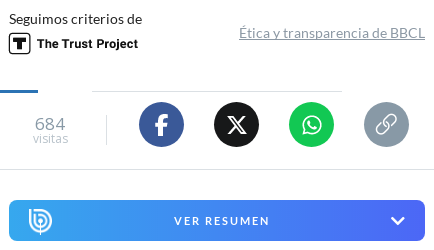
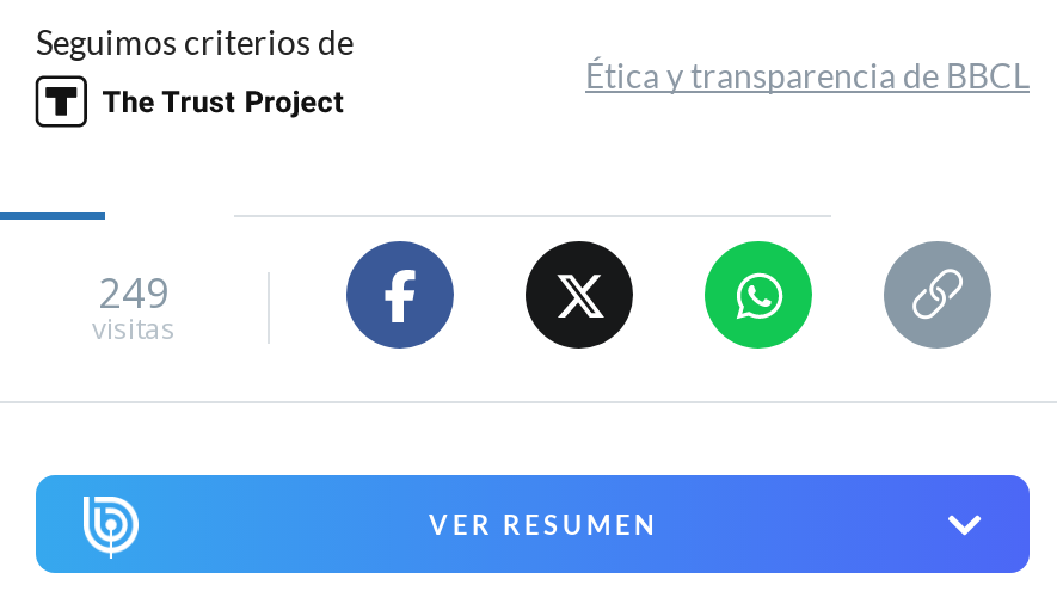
[35,112,65,135] 684 -> [98,265,170,320] 249

